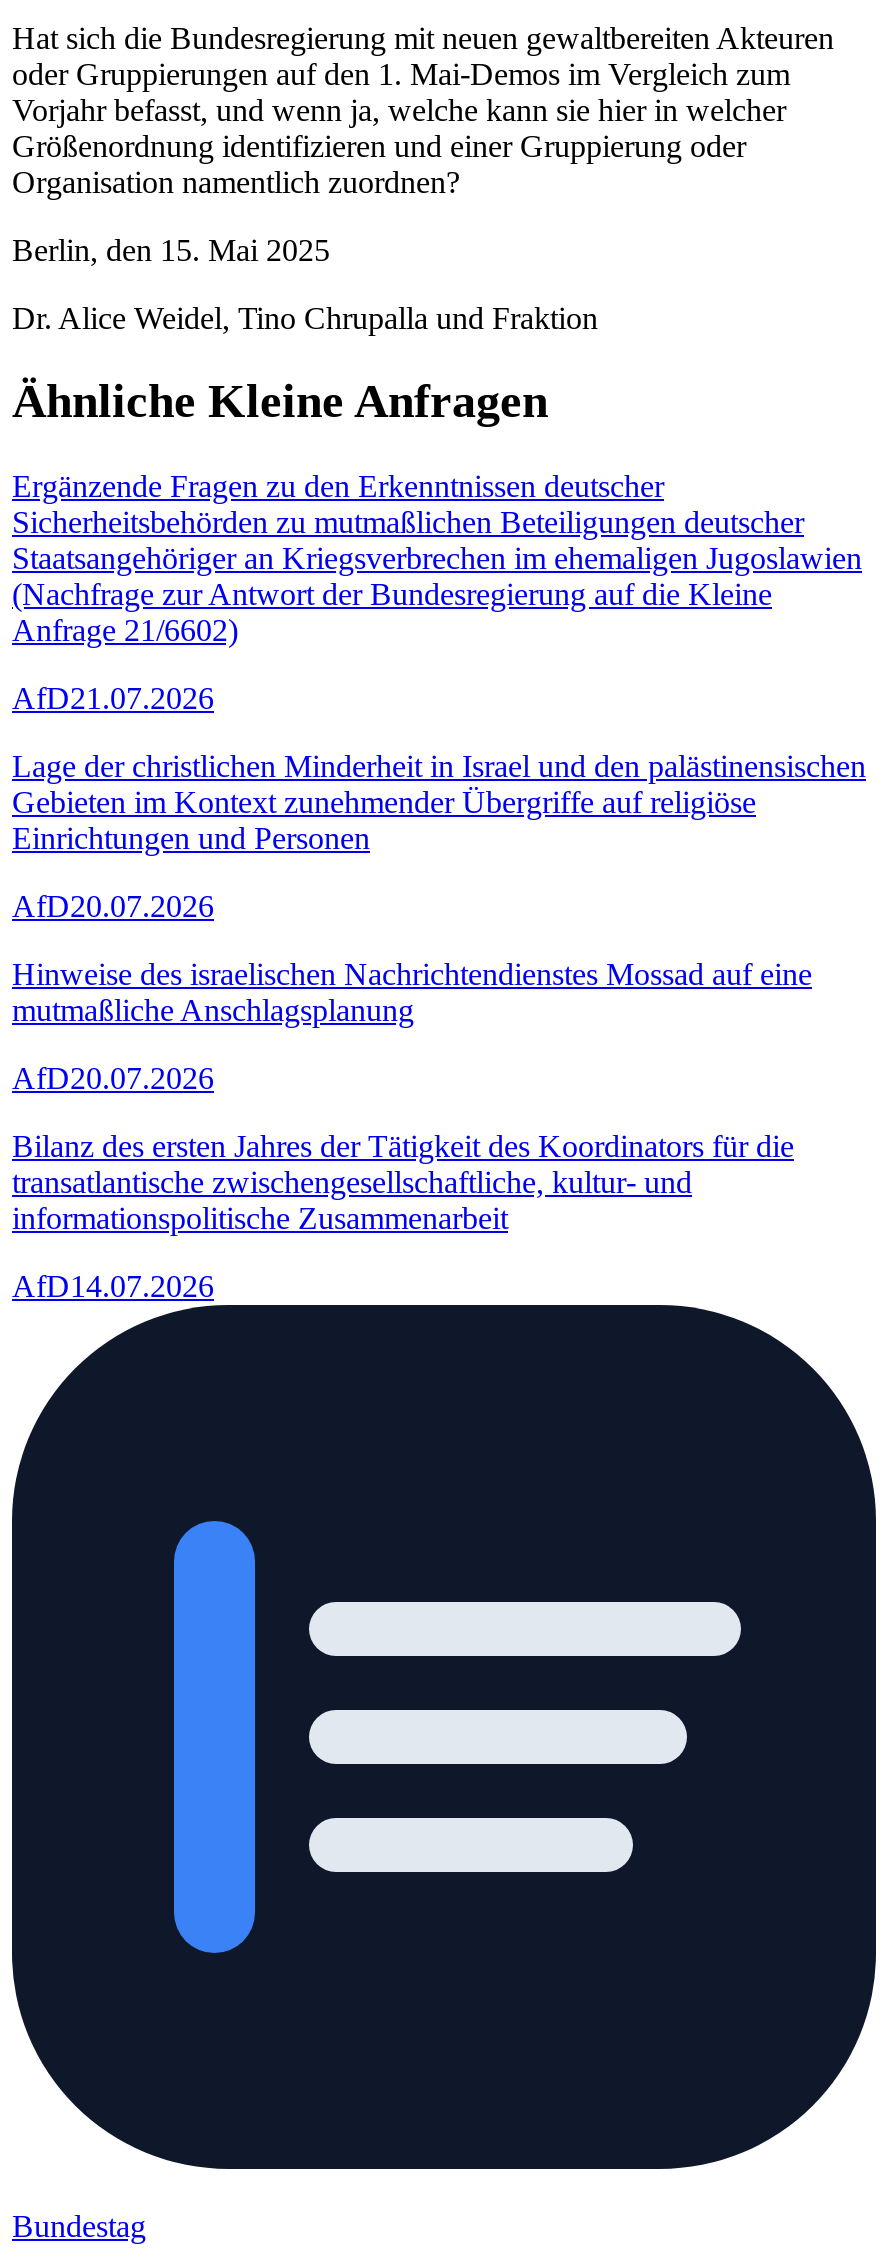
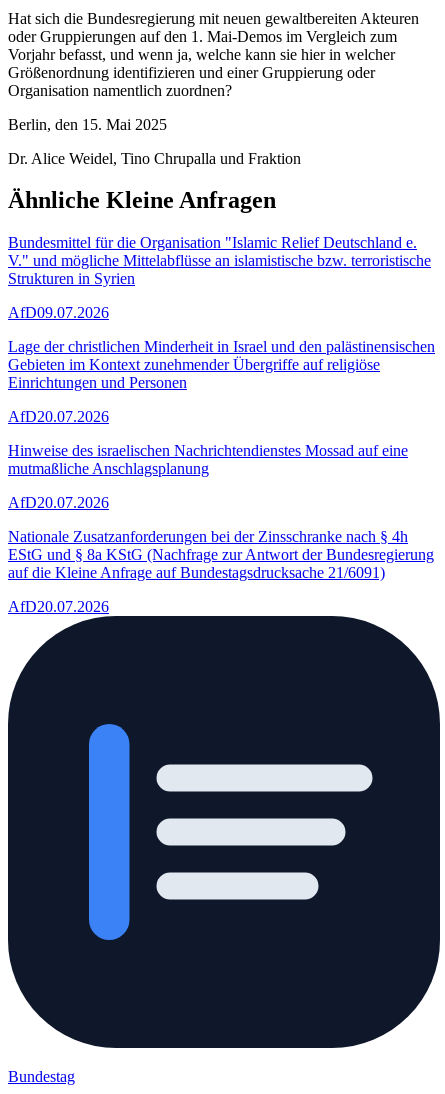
[12,470,862,648] Ergänzende Fragen zu den Erkenntnissen deutscher | Sicherheitsbehörden zu mutmaßlichen Beteiligungen deutscher | Staatsangehöriger an Kriegsverbrechen im ehemaligen Jugoslawien | (Nachfrage zur Antwort der Bundesregierung auf die Kleine | Anfrage 21/6602) -> [8,234,431,287] Bundesmittel für die Organisation "Islamic Relief Deutschland e. | V." und mögliche Mittelabflüsse an islamistische bzw. terroristische | Strukturen in Syrien
[12,682,214,716] AfD21.07.2026 -> [8,304,109,321] AfD09.07.2026
[12,1130,794,1236] Bilanz des ersten Jahres der Tätigkeit des Koordinators für die | transatlantische zwischengesellschaftliche, kultur- und | informationspolitische Zusammenarbeit -> [8,528,434,581] Nationale Zusatzanforderungen bei der Zinsschranke nach § 4h | EStG und § 8a KStG (Nachfrage zur Antwort der Bundesregierung | auf die Kleine Anfrage auf Bundestagsdrucksache 21/6091)
[12,1270,214,1304] AfD14.07.2026 -> [8,598,109,615] AfD20.07.2026

